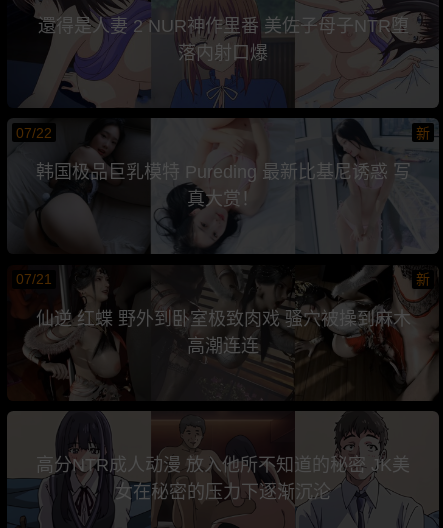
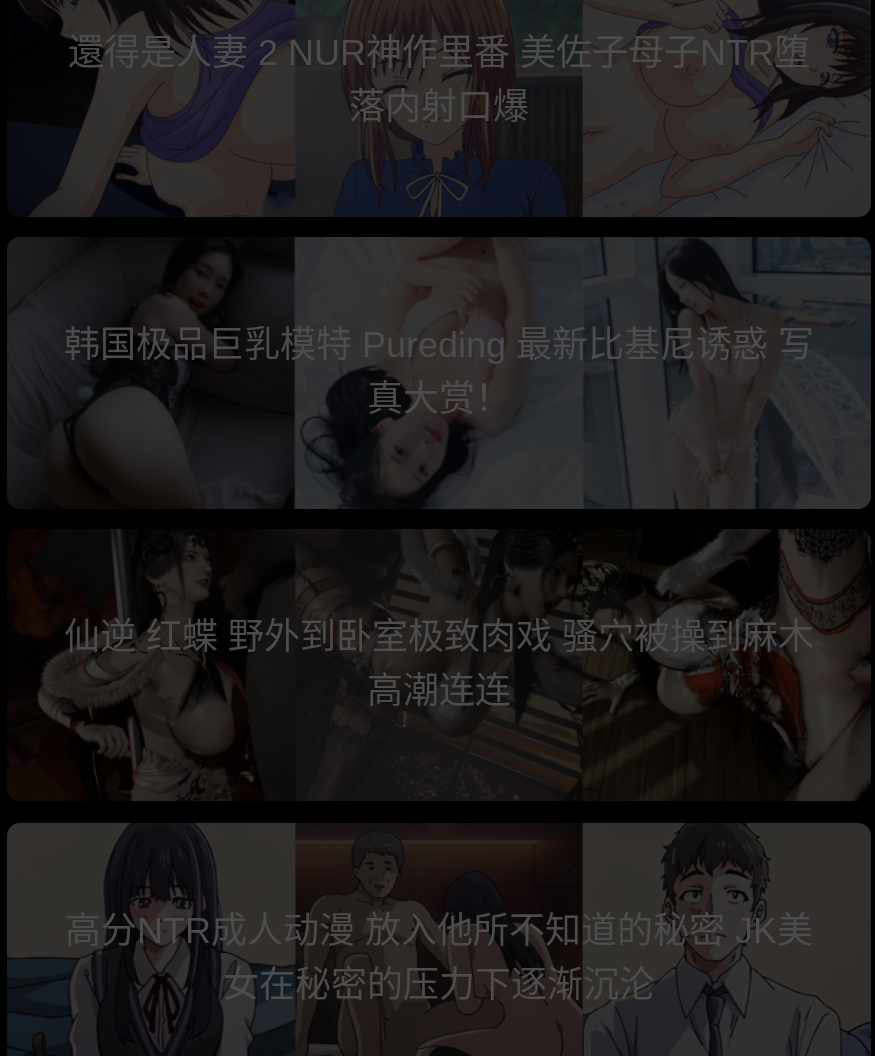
[16,125,430,141] 07/22 | 新 -> none
[16,271,430,287] 07/21 | 新 -> none

